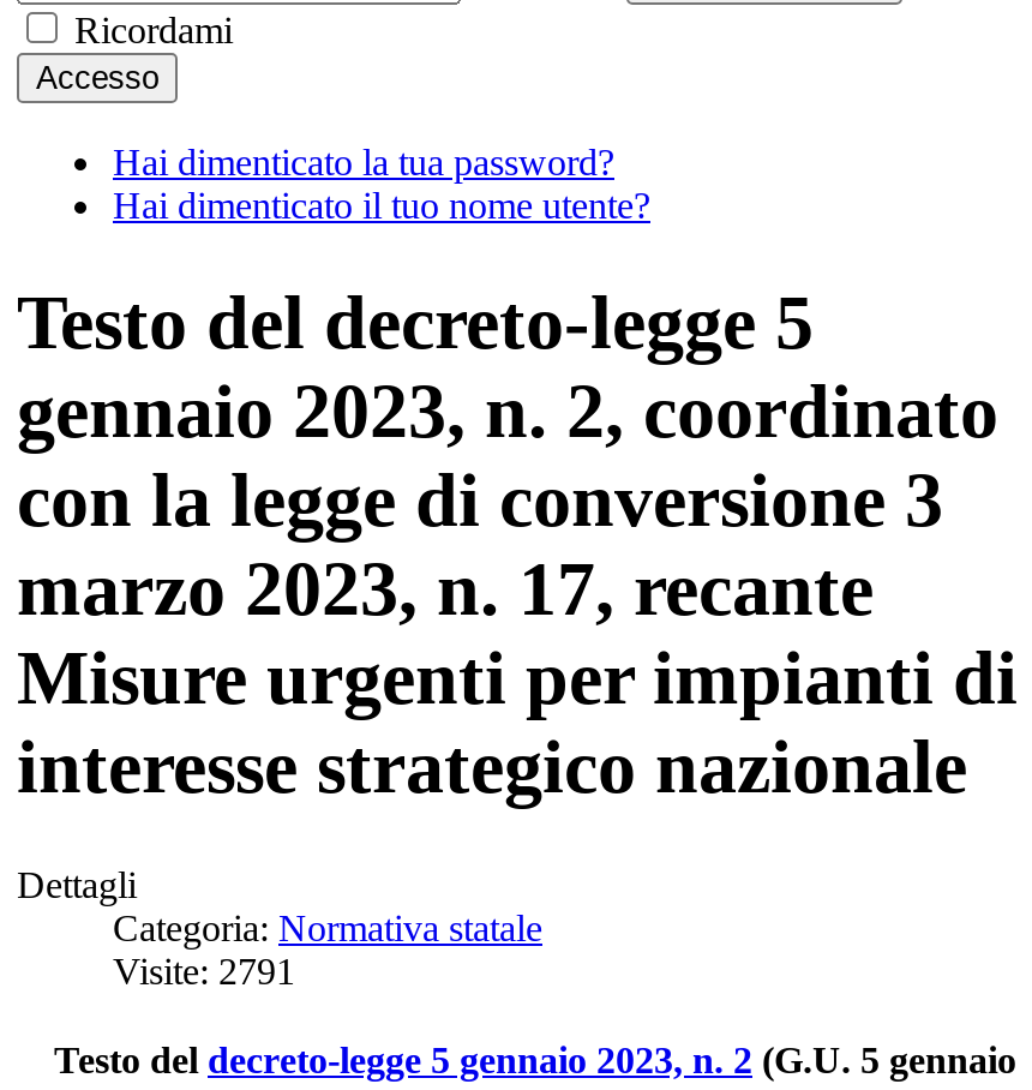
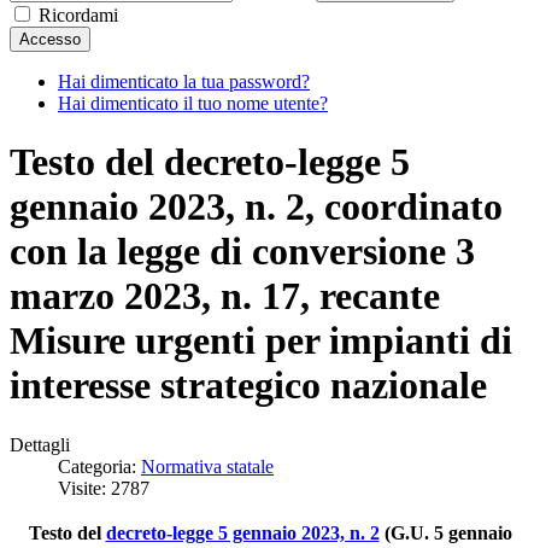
[113,950,295,991] Visite: 2791 -> [58,478,149,498] Visite: 2787

